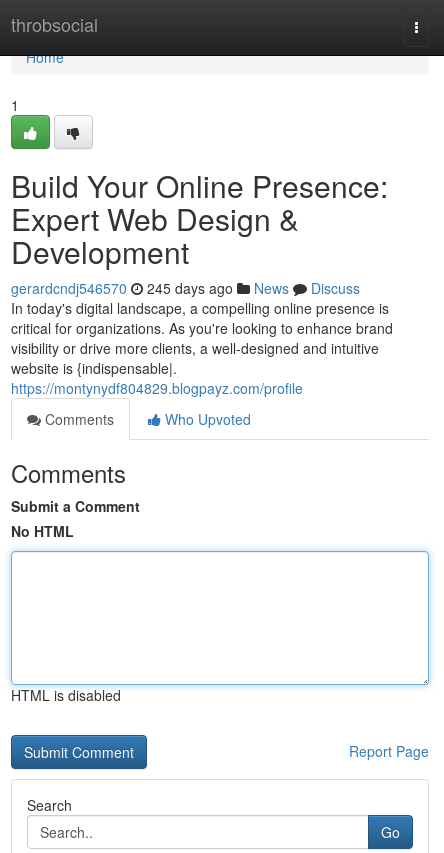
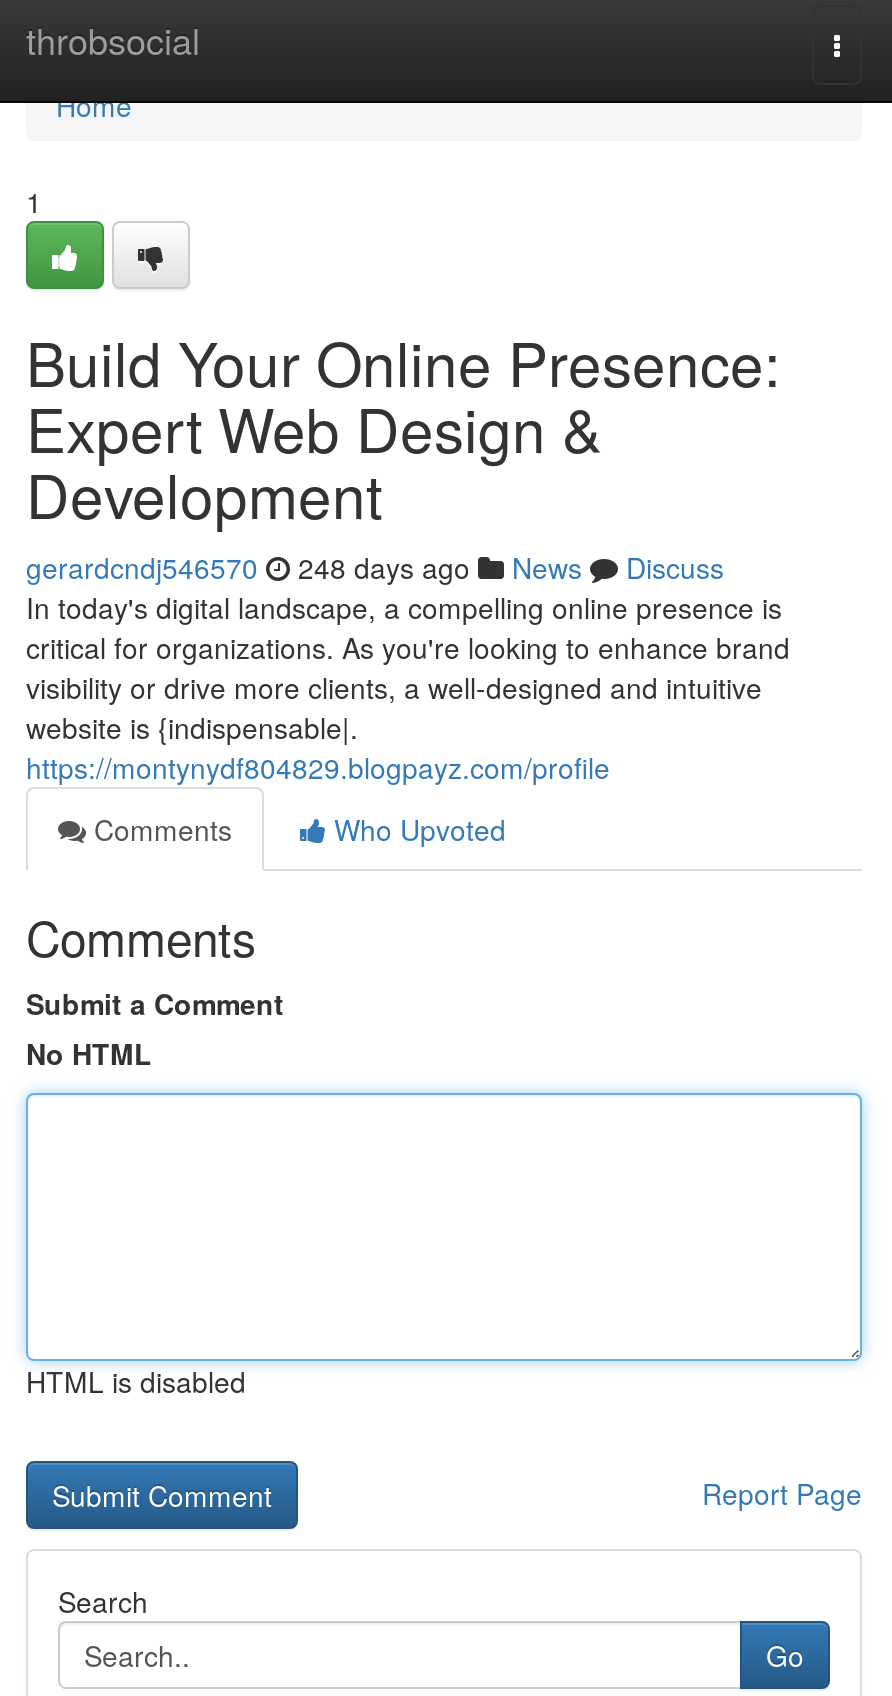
[11,278,360,298] gerardcndj546570 245 days ago News Discuss -> [26,547,724,587] gerardcndj546570 248 days ago News Discuss

